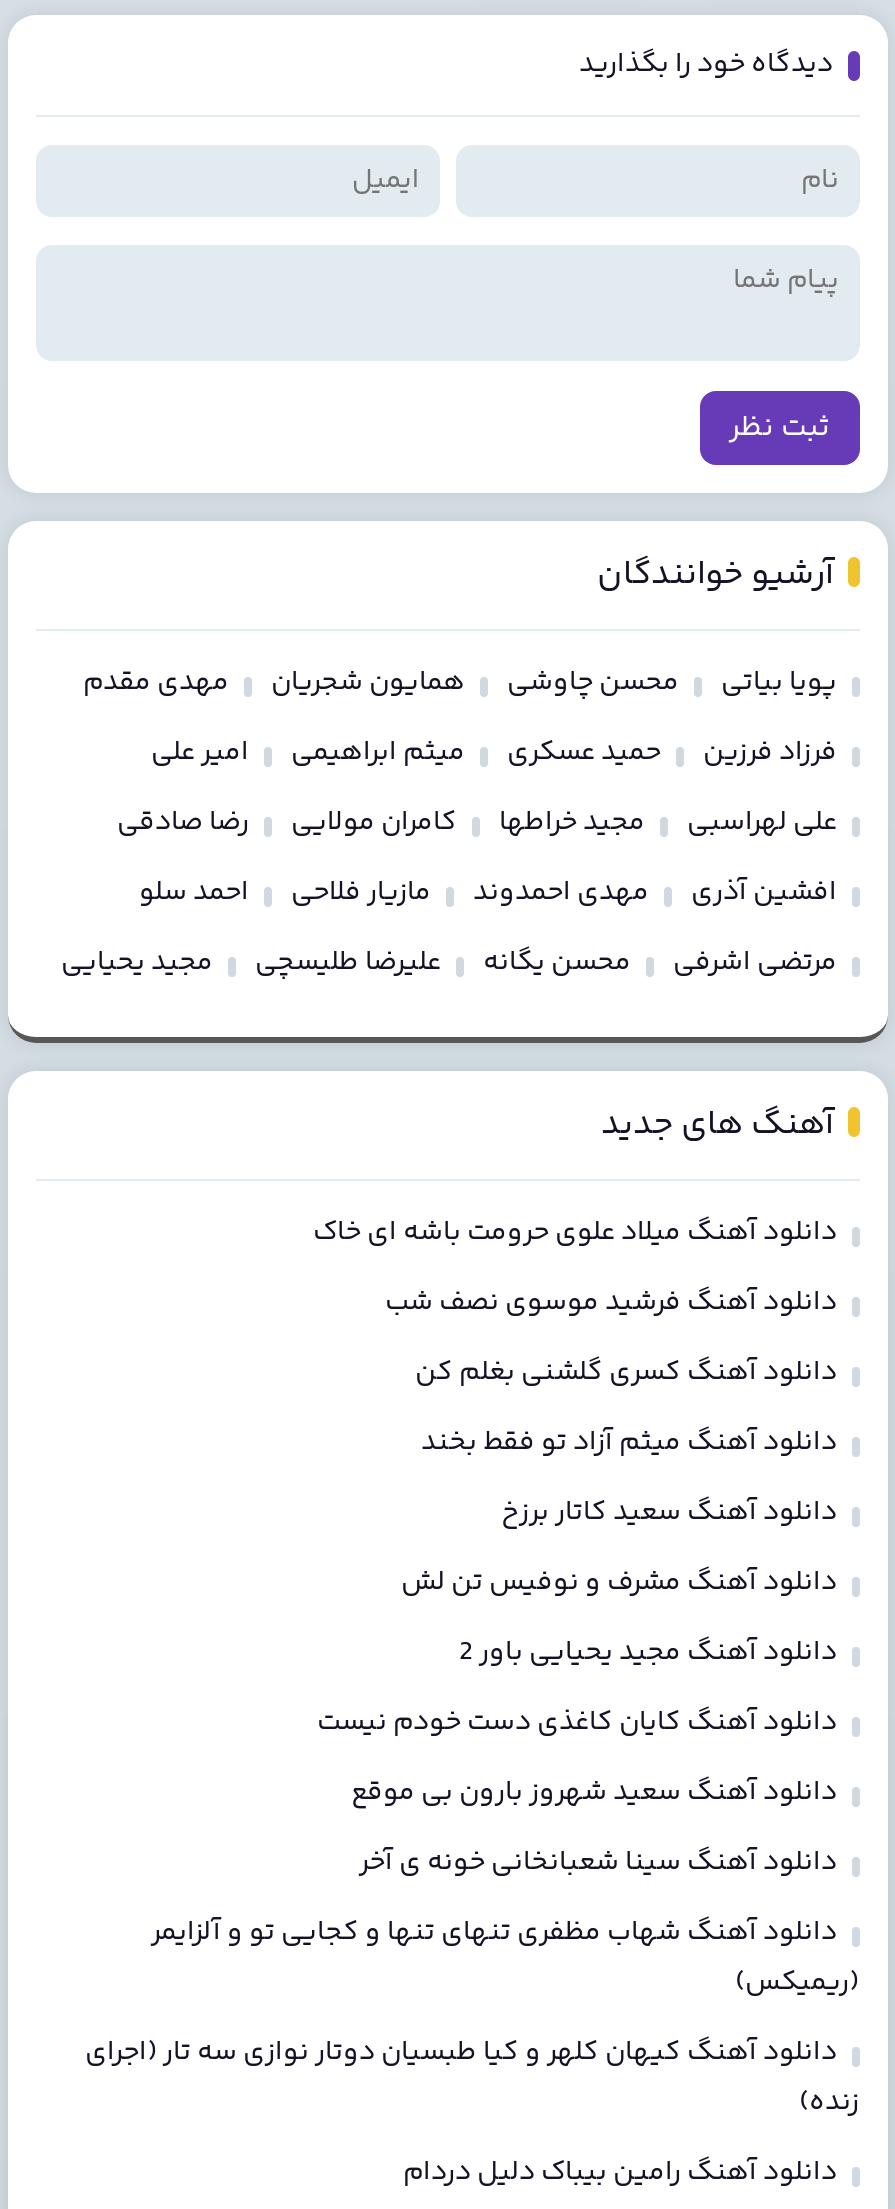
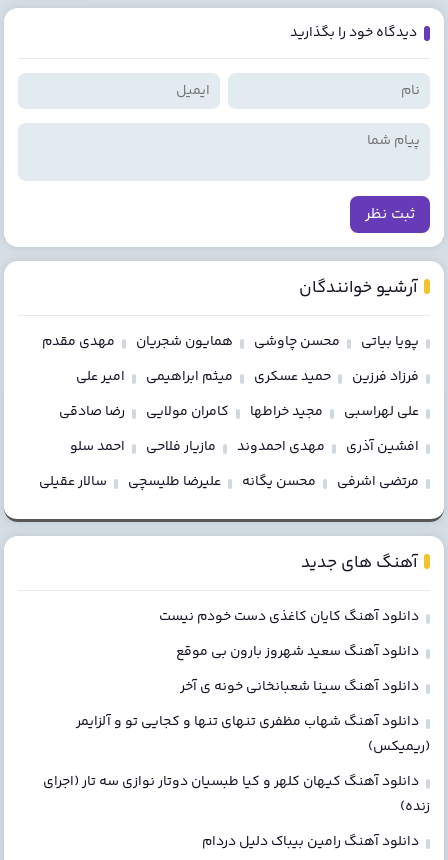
[61,942,213,986] مجید یحیایی -> [38,471,106,493] سالار عقیلی
[313,1212,837,1676] دانلود آهنگ میلاد علوی حرومت باشه ای خاک | دانلود آهنگ فرشید موسوی نصف شب | دانلود آهنگ کسری گلشنی بغلم کن | دانلود آهنگ میثم آزاد تو فقط بخند | دانلود آهنگ سعید کاتار برزخ | دانلود آهنگ مشرف و نوفیس تن لش | دانلود آهنگ مجید یحیایی باور 2 -> none

